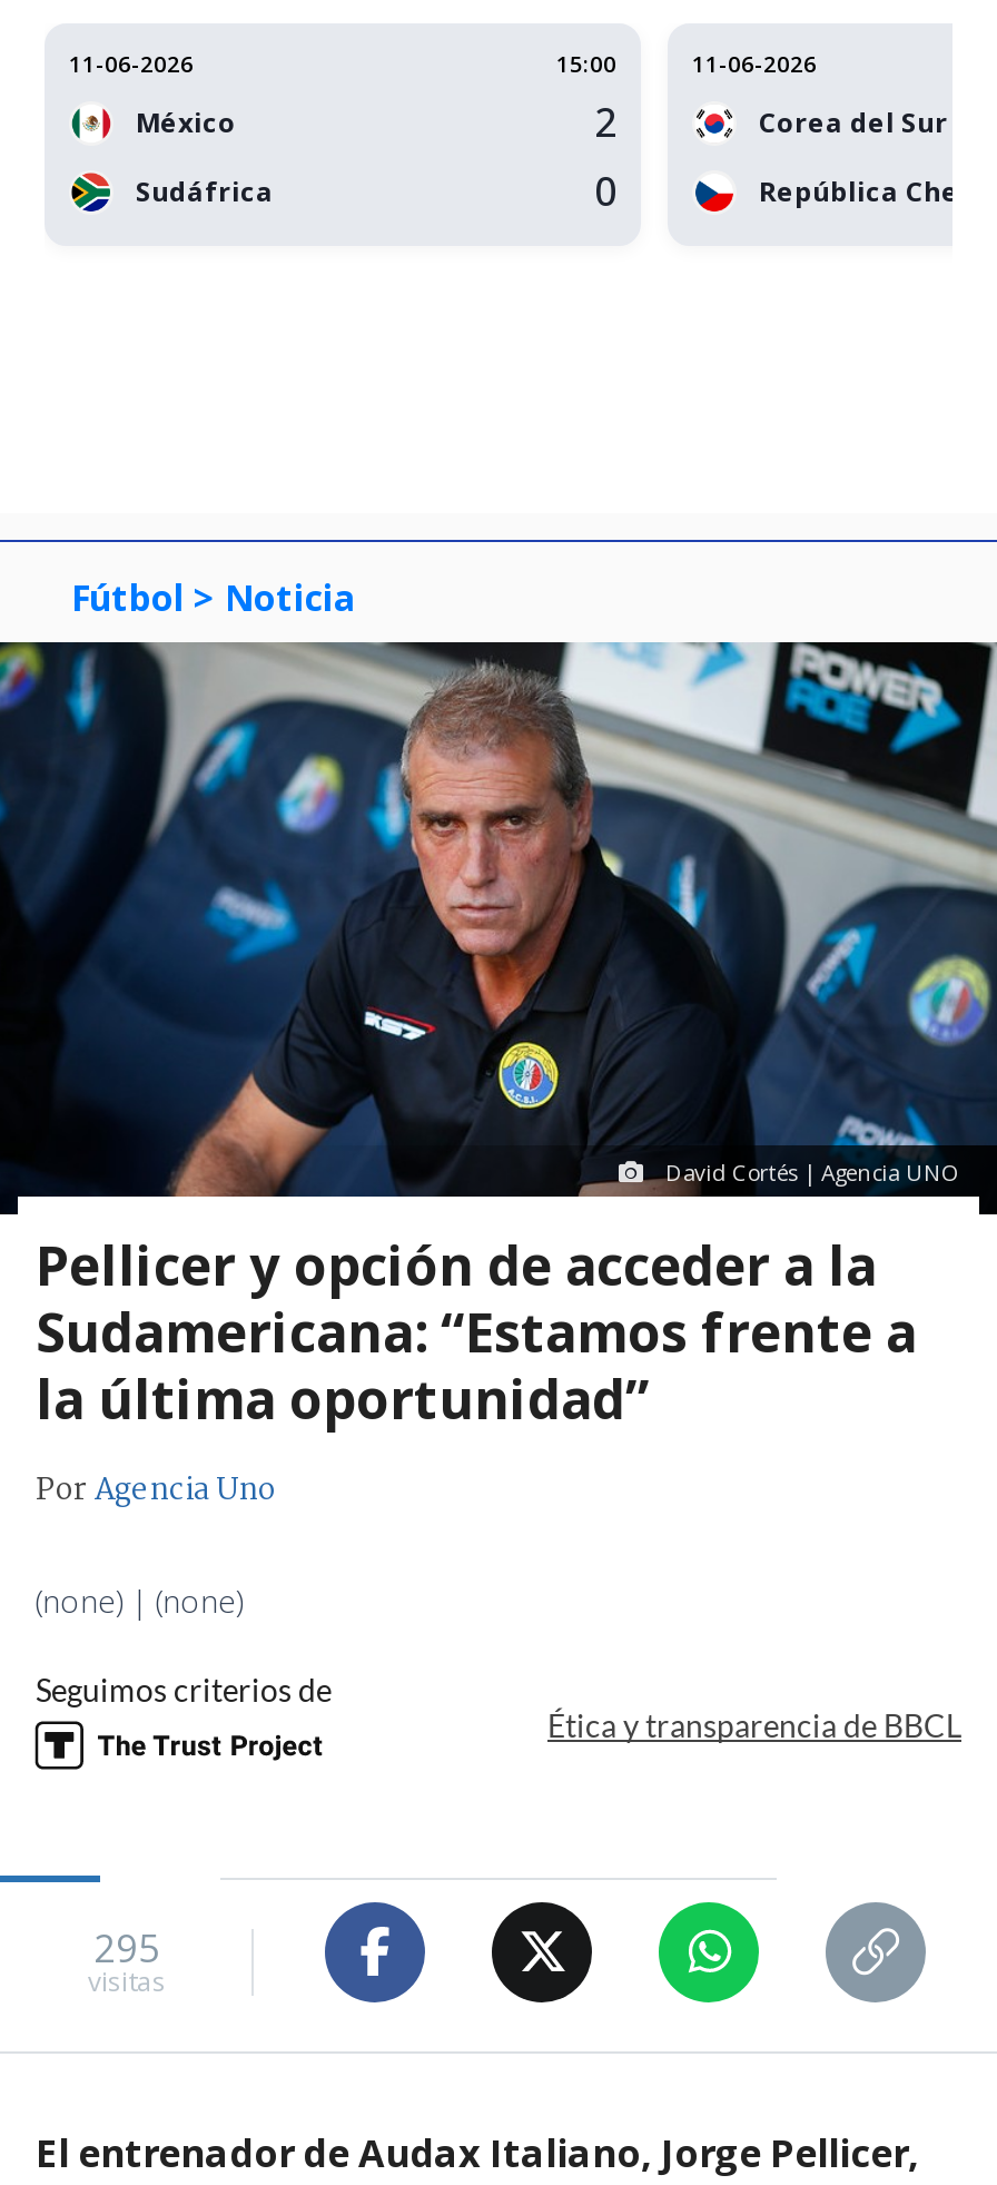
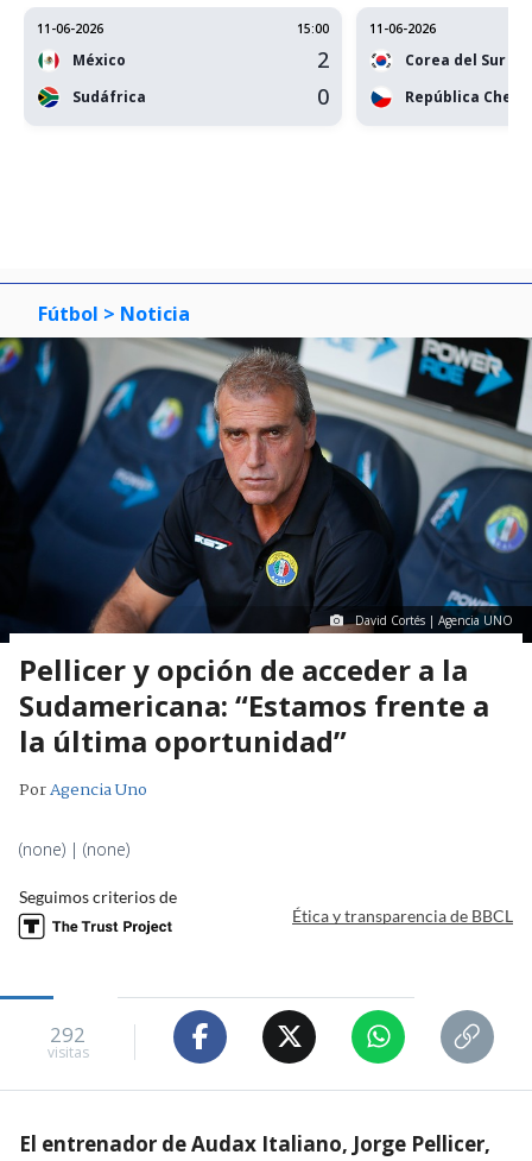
[93,1923,160,1974] 295 -> [50,1021,85,1048] 292

